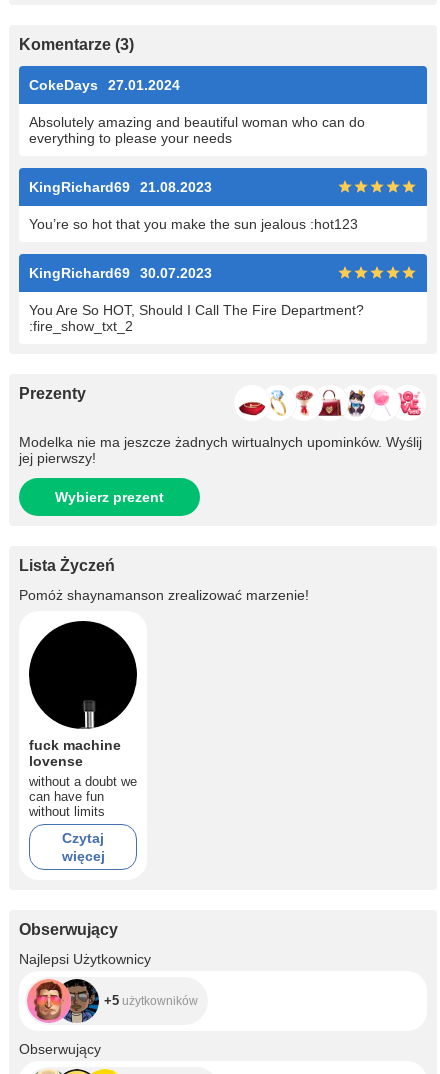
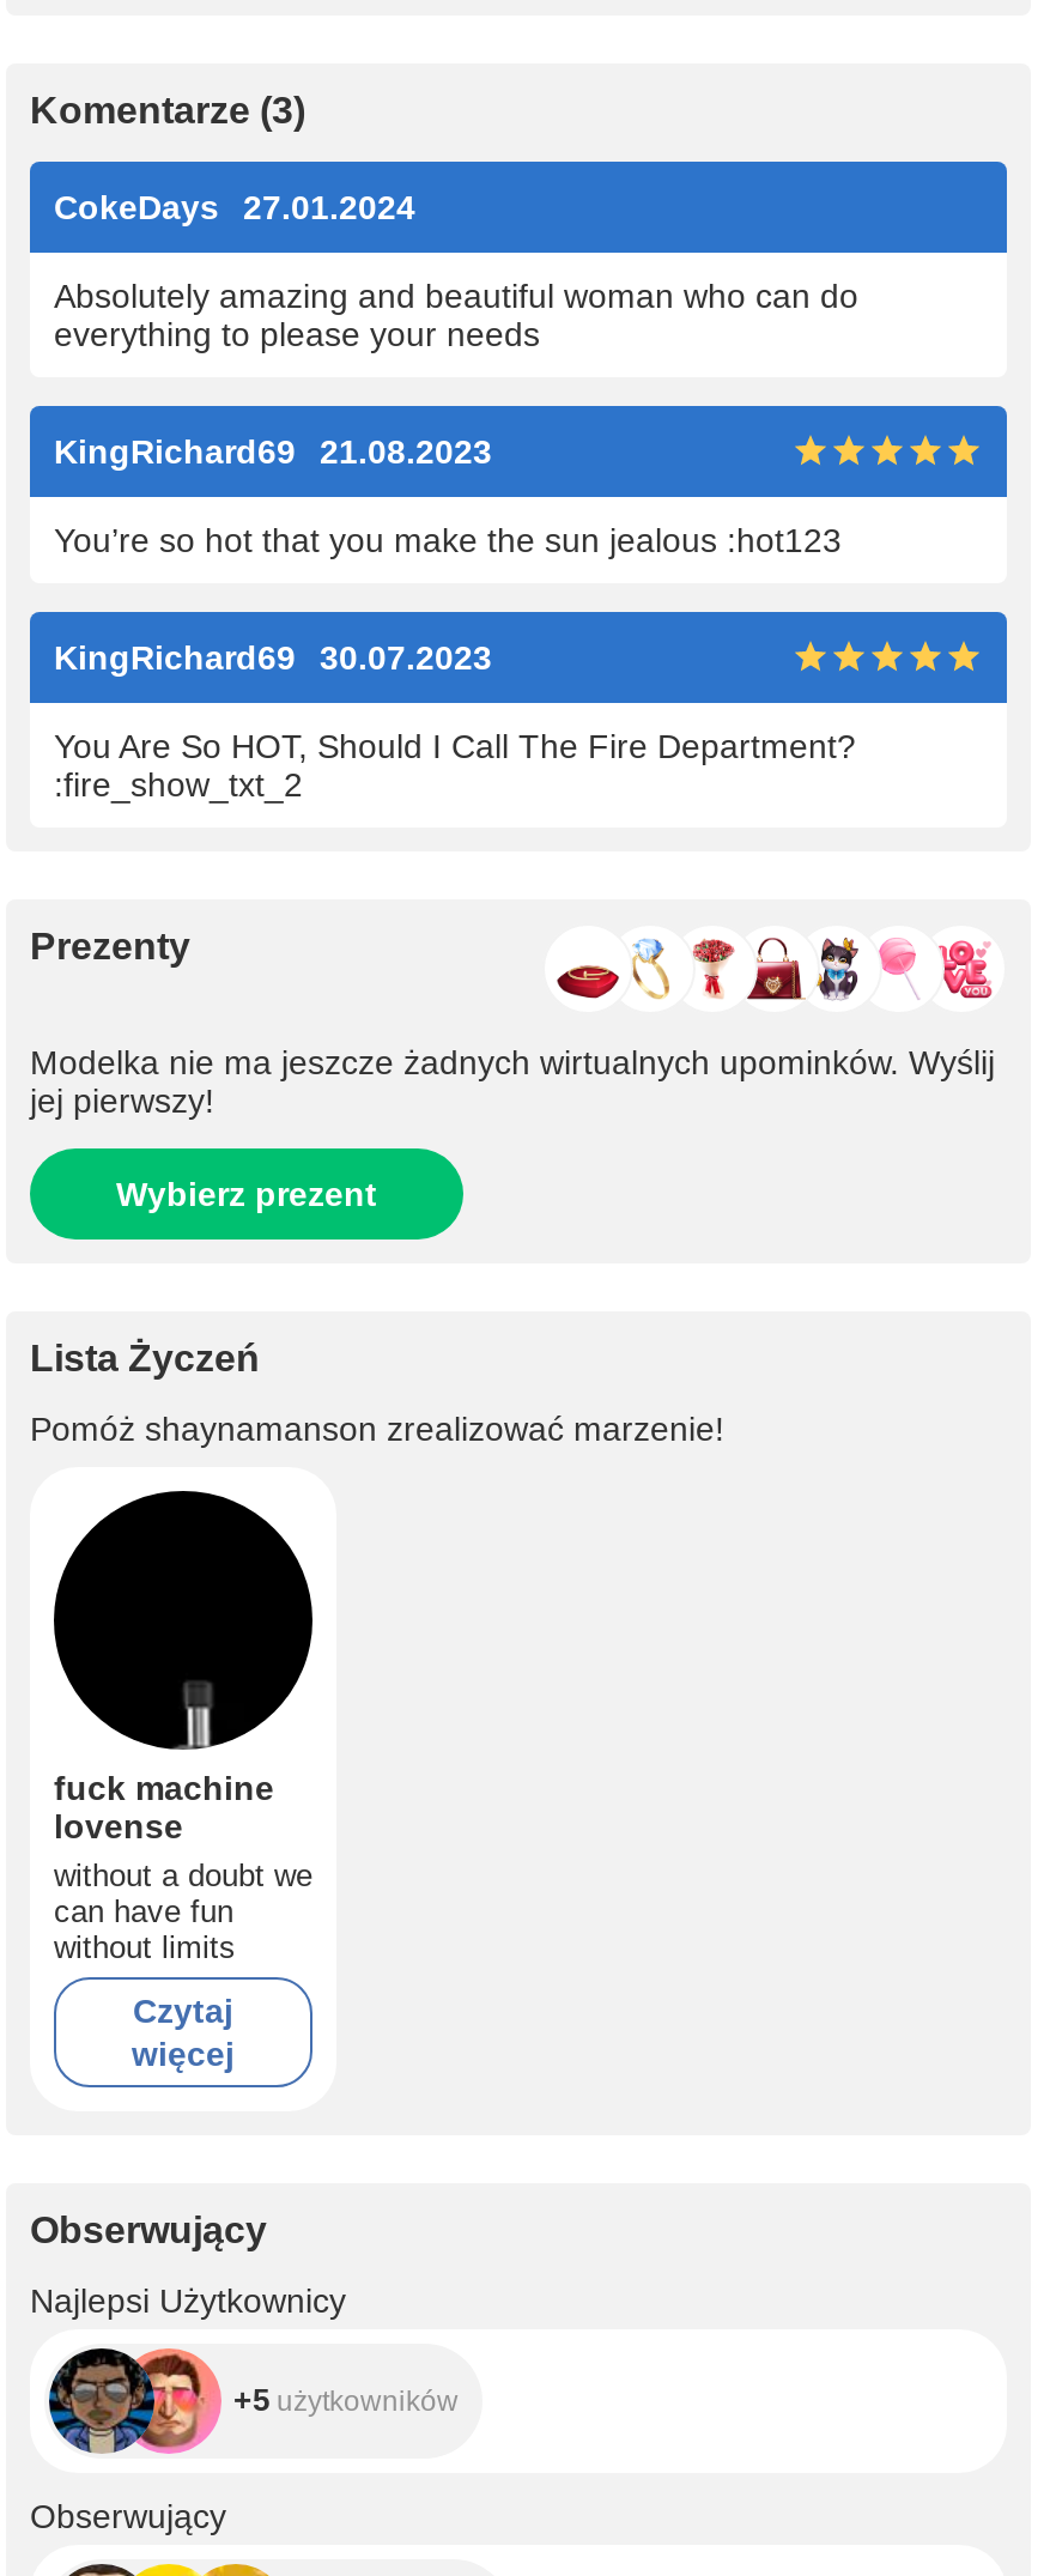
[27,978,100,1023] [image] -> [47,2346,221,2454] [image]

